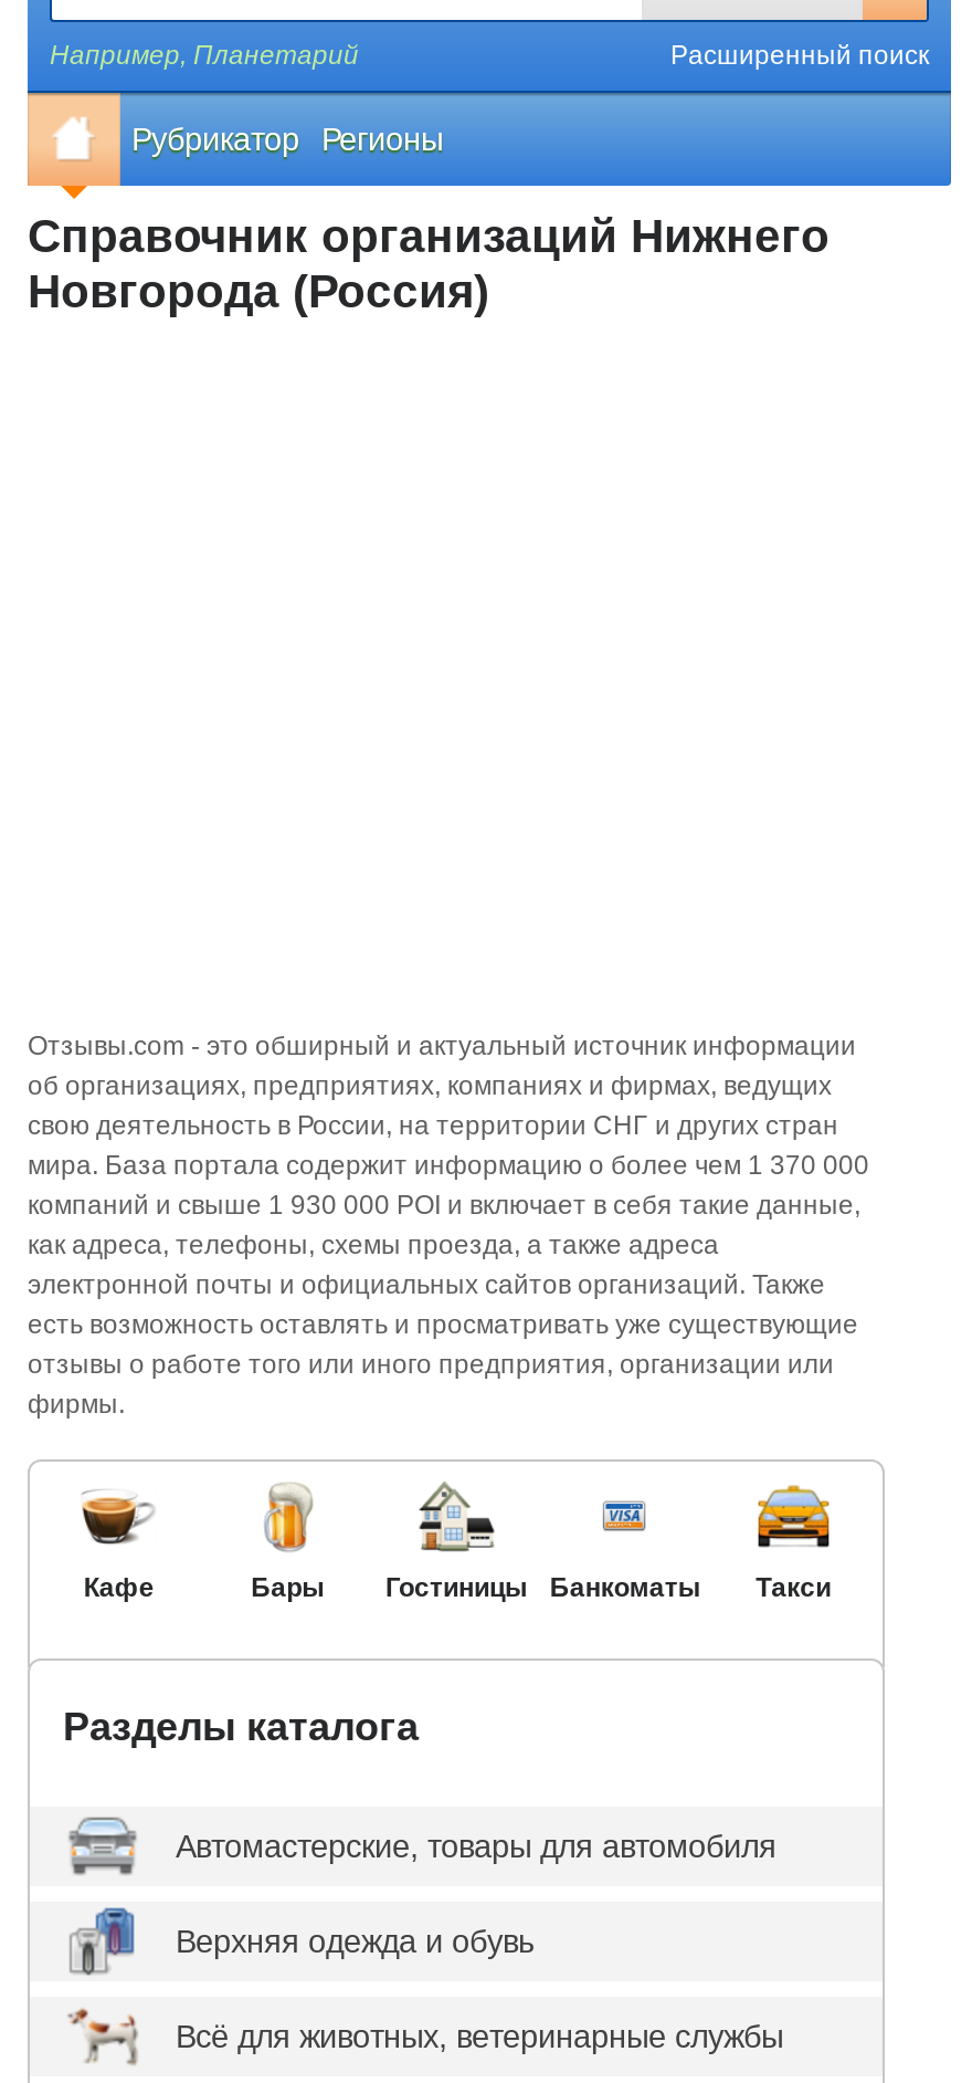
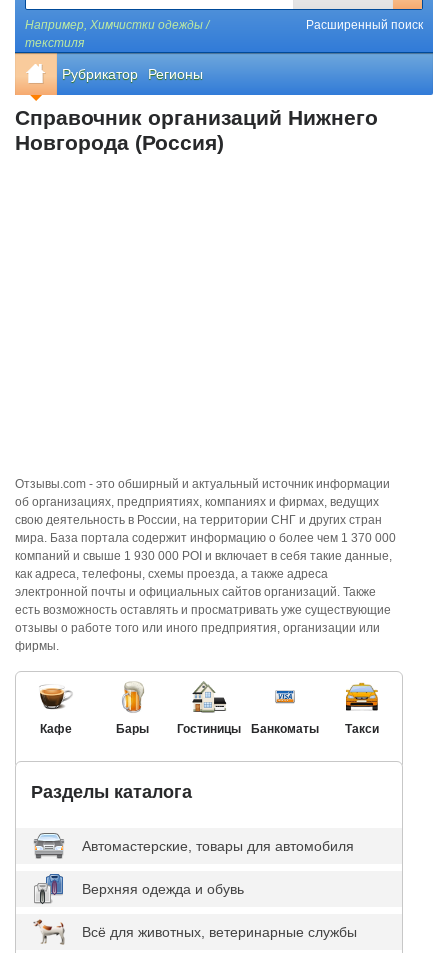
[50,40,359,71] Например, Планетарий -> [25,18,209,50] Например, Химчистки одежды / | текстиля

